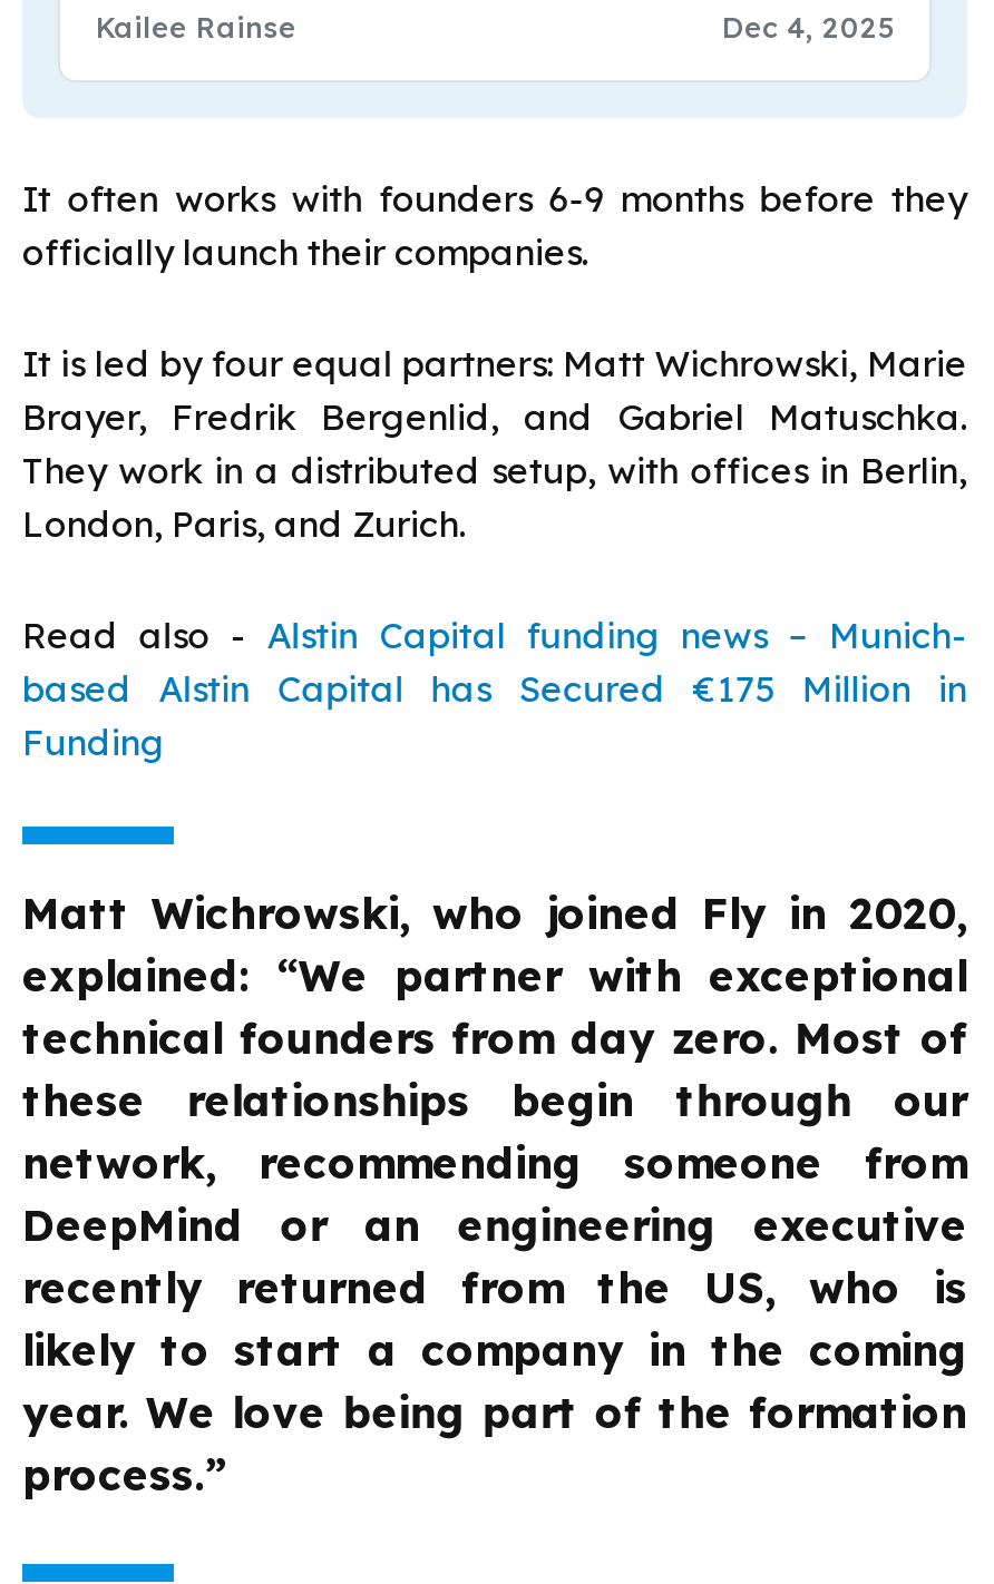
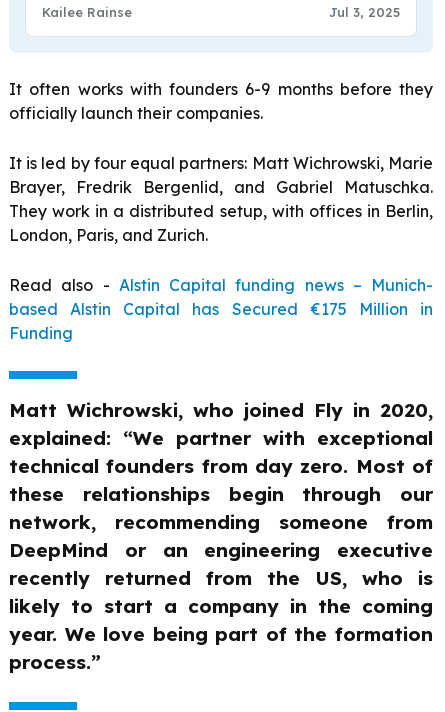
[722,10,894,45] Dec 4, 2025 -> [329,4,400,20] Jul 3, 2025

